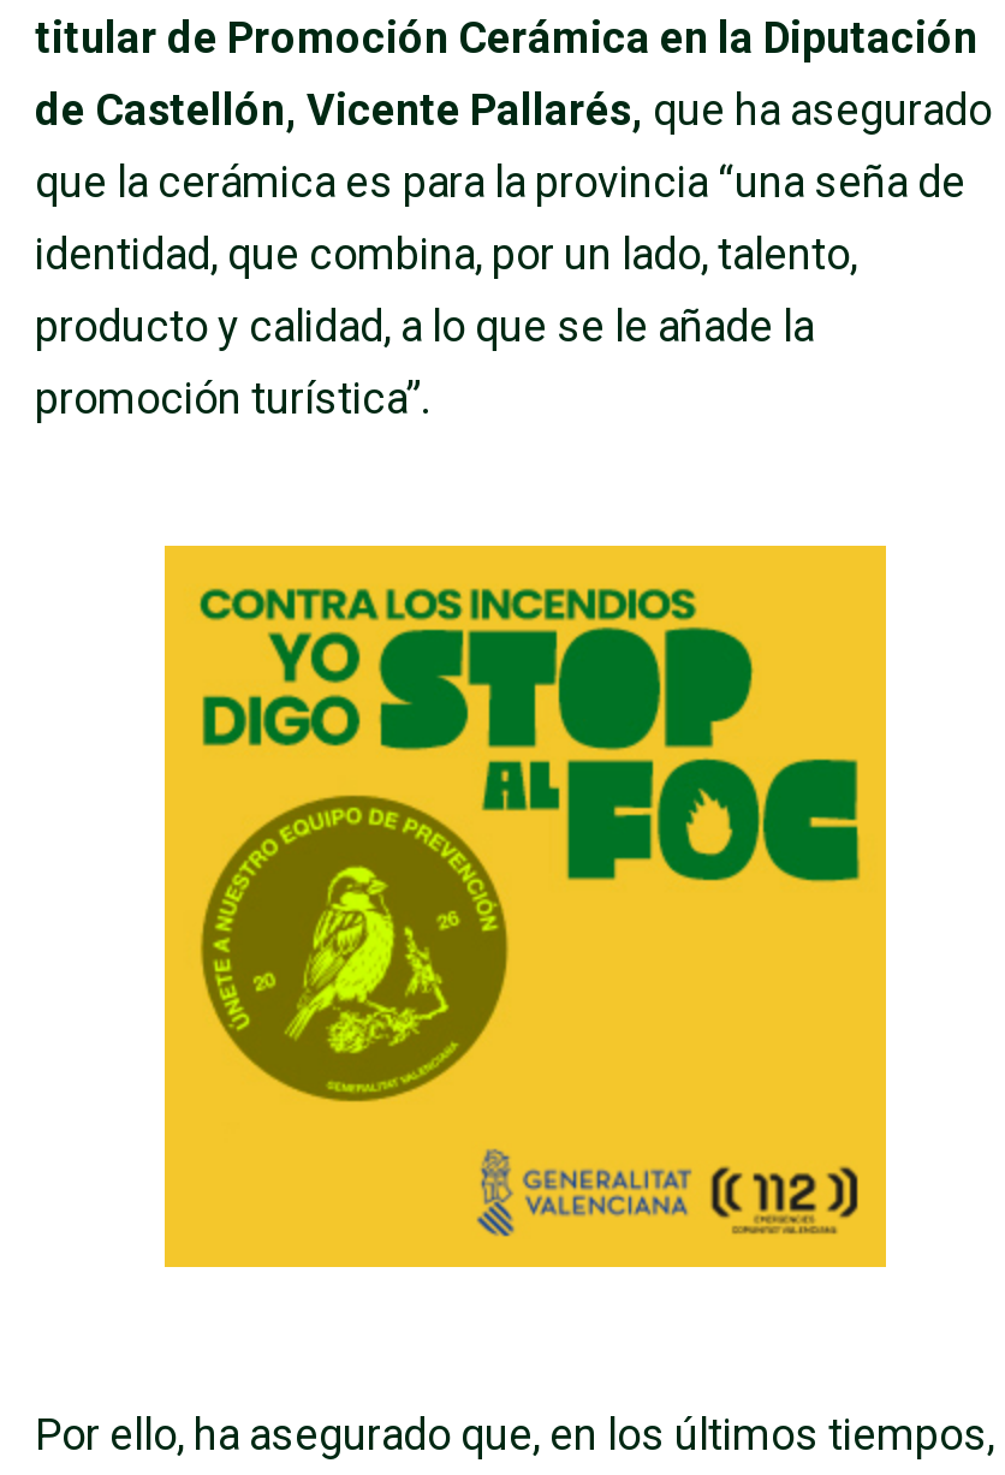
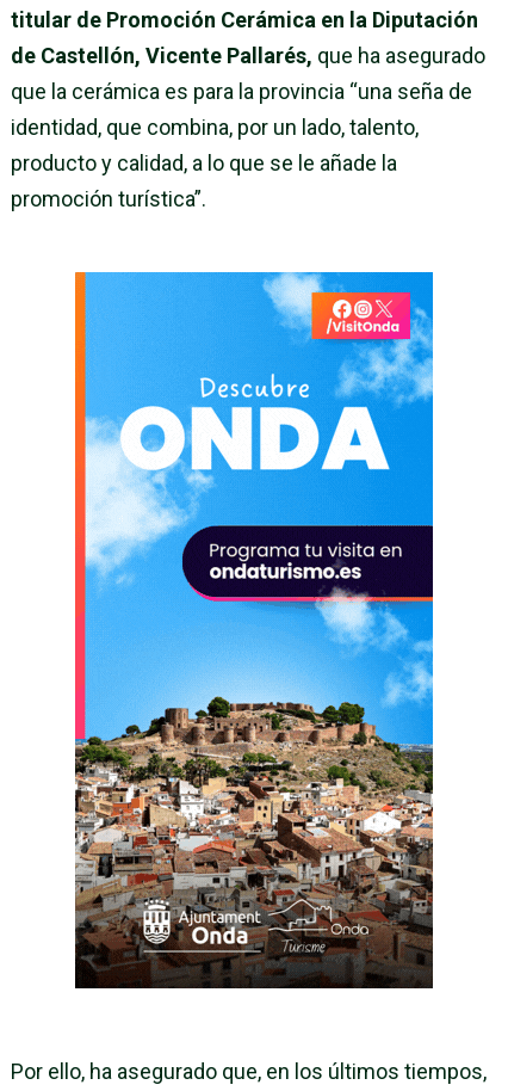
[162,542,888,1268] [image] -> [74,271,434,990] [image]

